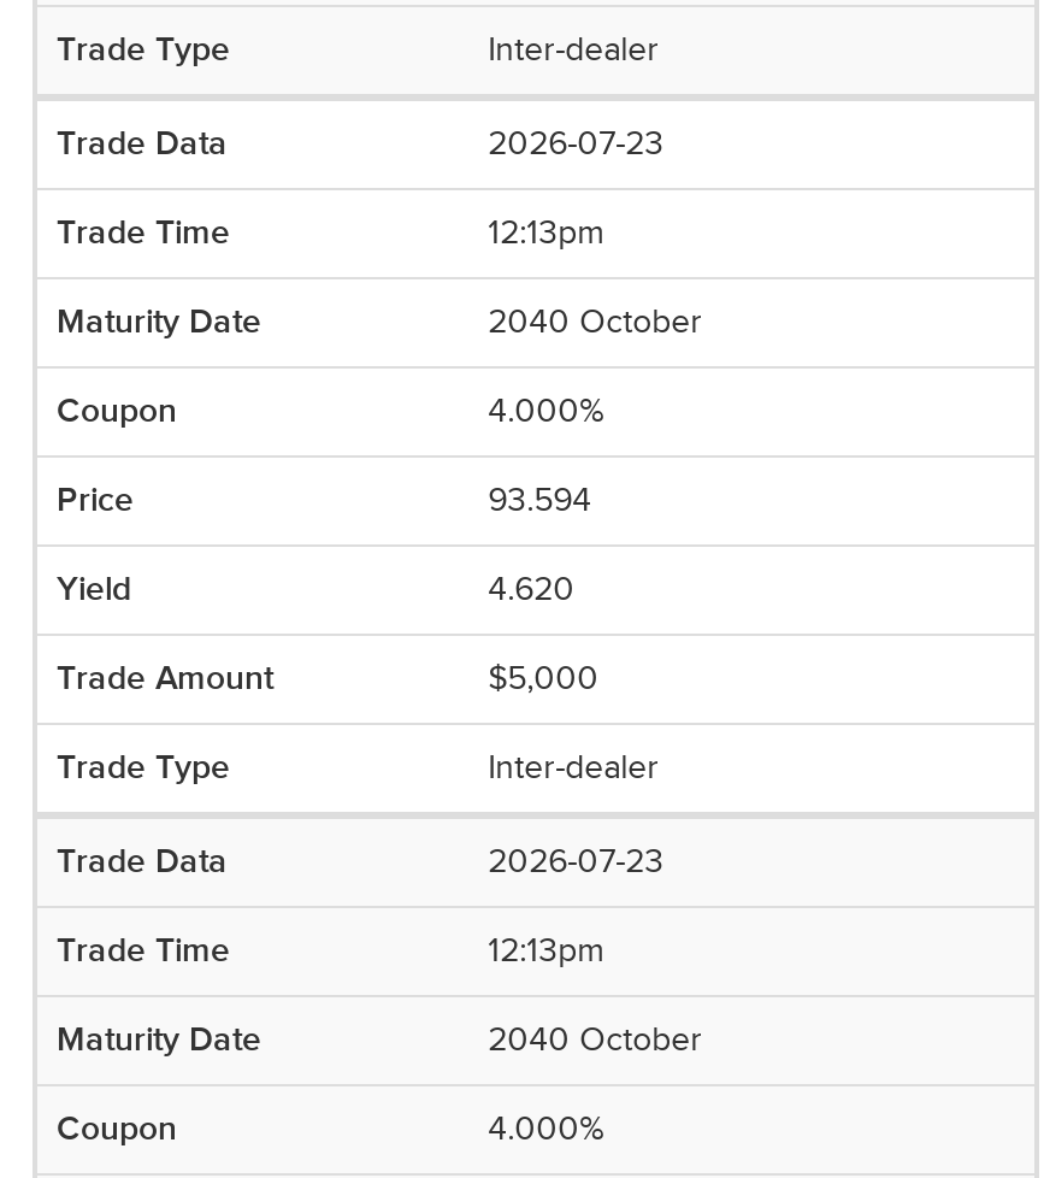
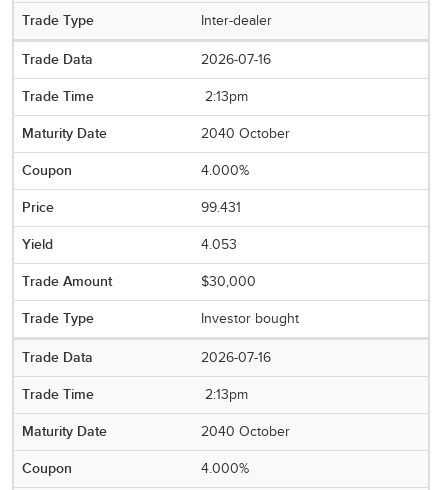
[488,125,664,164] 2026-07-23 -> [201,52,271,68] 2026-07-16
[488,214,604,253] 12:13pm -> [201,89,248,105] 2:13pm
[488,482,591,520] 93.594 -> [201,200,241,216] 99.431
[488,571,575,609] 4.620 -> [201,237,237,253] 4.053
[488,660,599,699] $5,000 -> [201,274,256,290] $30,000
[488,749,659,788] Inter-dealer -> [201,311,299,327] Investor bought
[488,843,664,882] 2026-07-23 -> [201,350,271,366] 2026-07-16
[488,932,604,971] 12:13pm -> [201,387,248,403] 2:13pm

